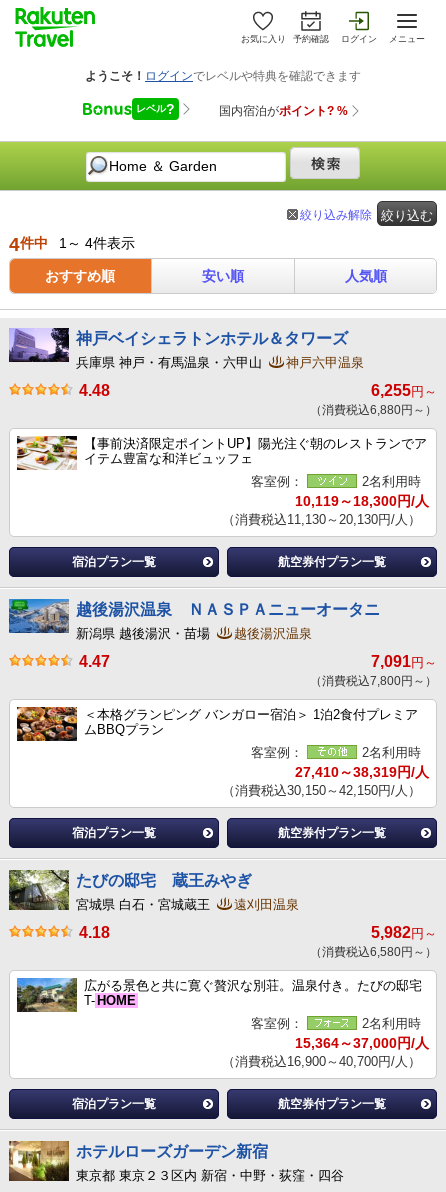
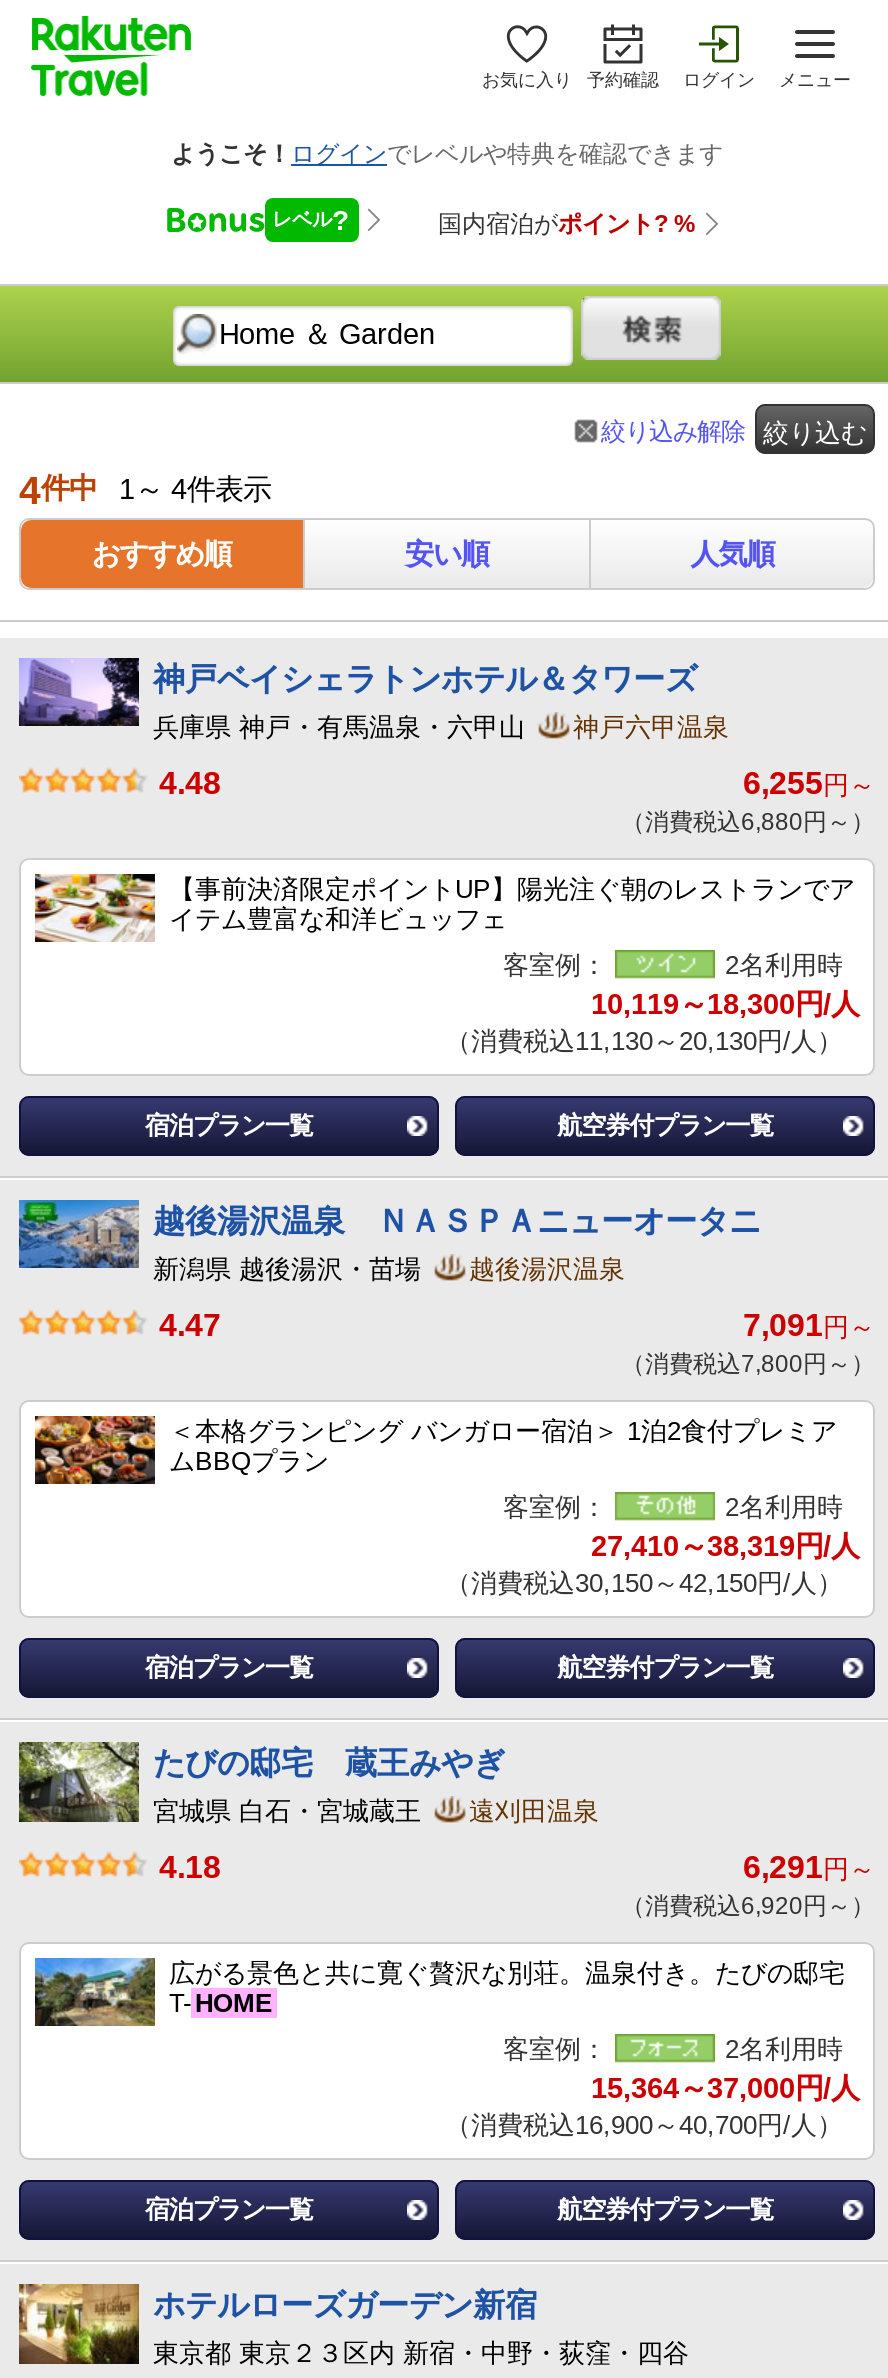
[371,924,437,941] 5,982円～ -> [743,1850,875,1884] 6,291円～
[310,945,437,959] （消費税込6,580円～） -> [621,1892,875,1920] （消費税込6,920円～）

